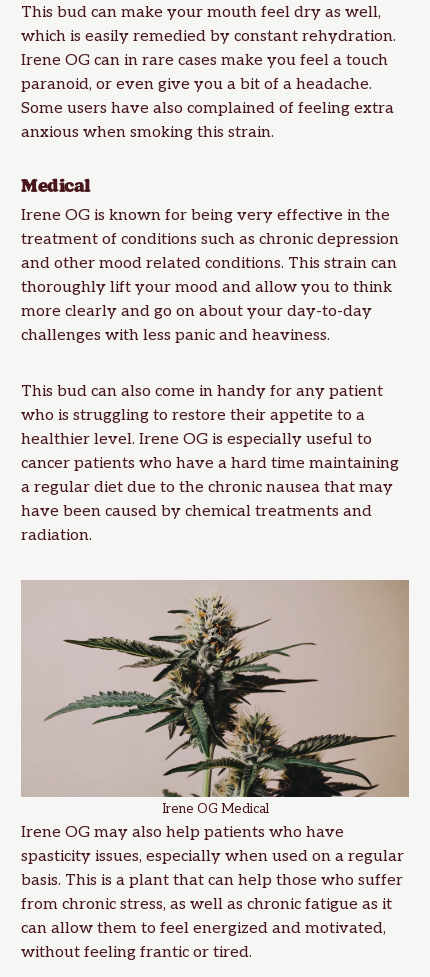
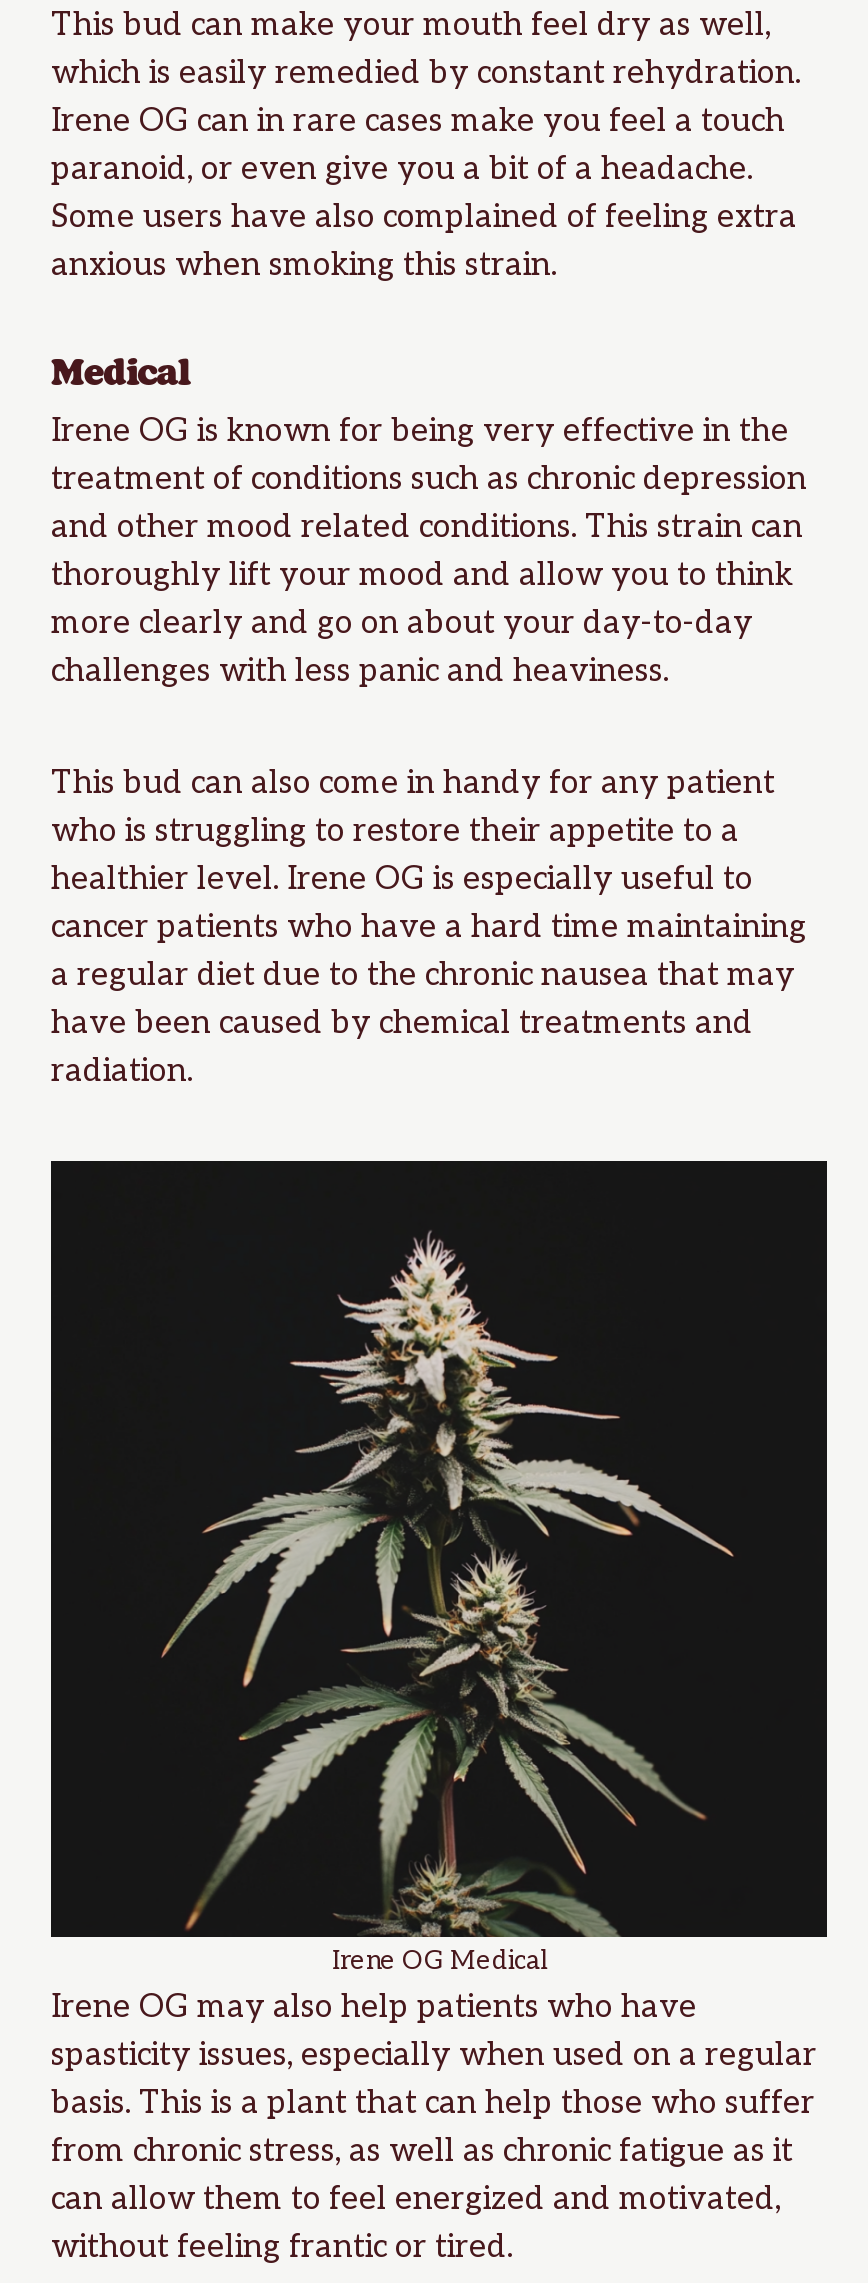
[21,580,408,798] [image] -> [49,1160,827,1940] [image]

